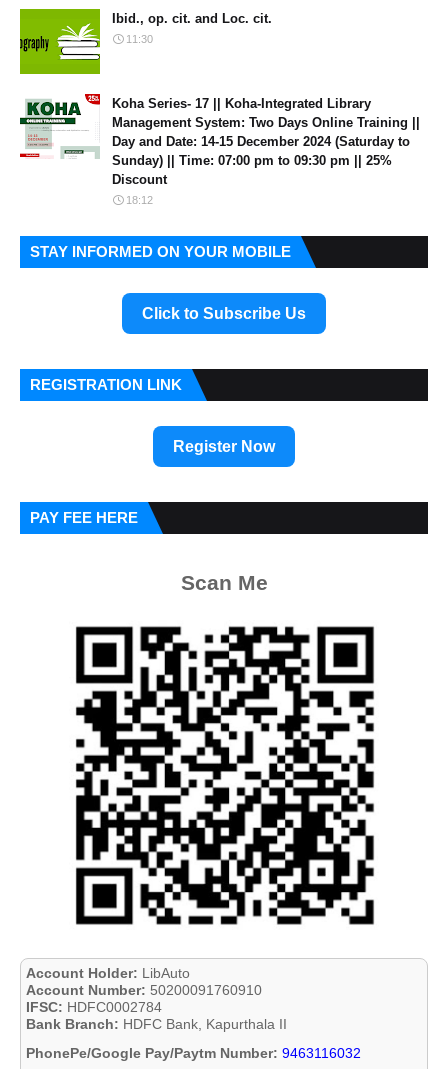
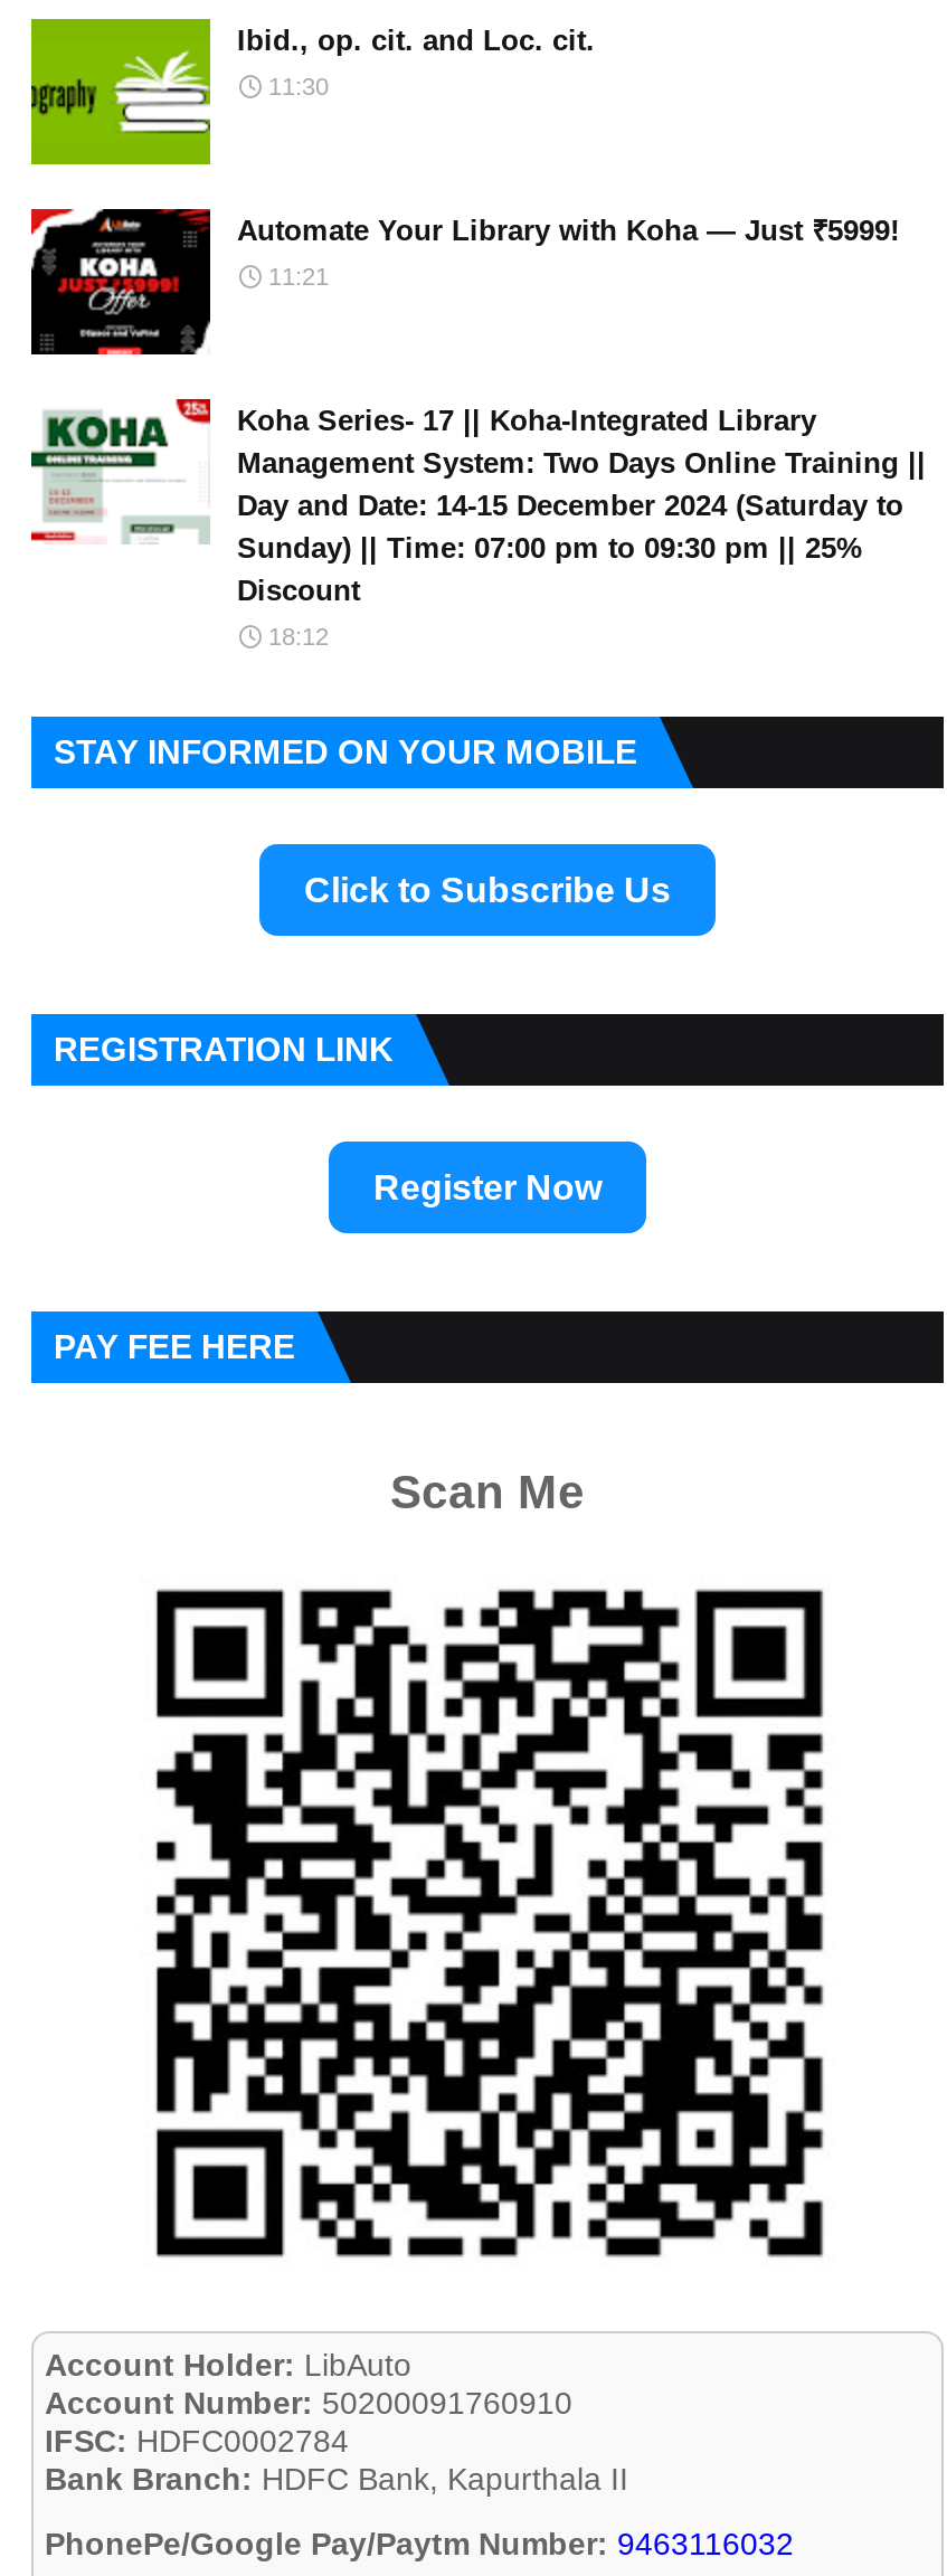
none -> [29,207,899,357] [image] | Automate Your Library with Koha — Just ₹5999! | 11:21

